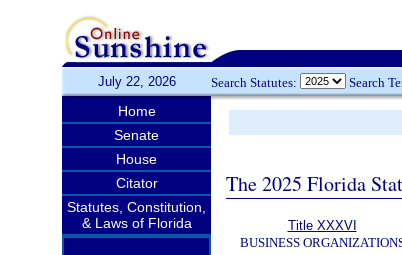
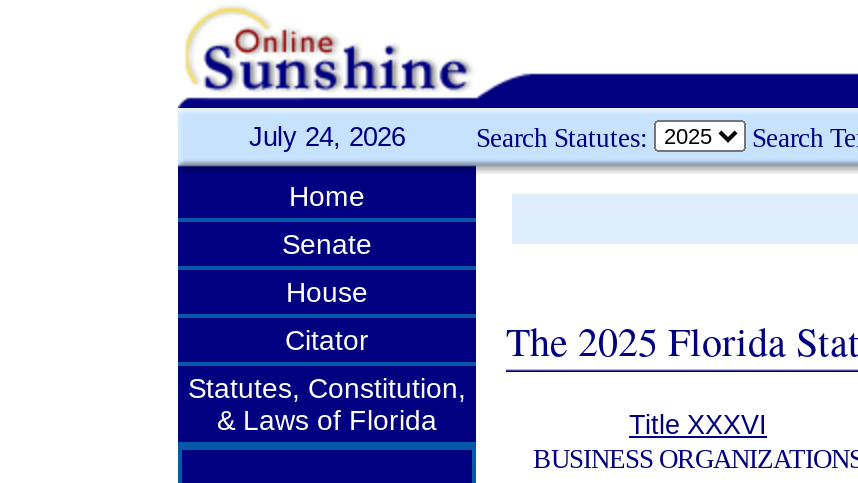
[97,74,175,89] July 22, 2026 -> [249,122,405,152] July 24, 2026

